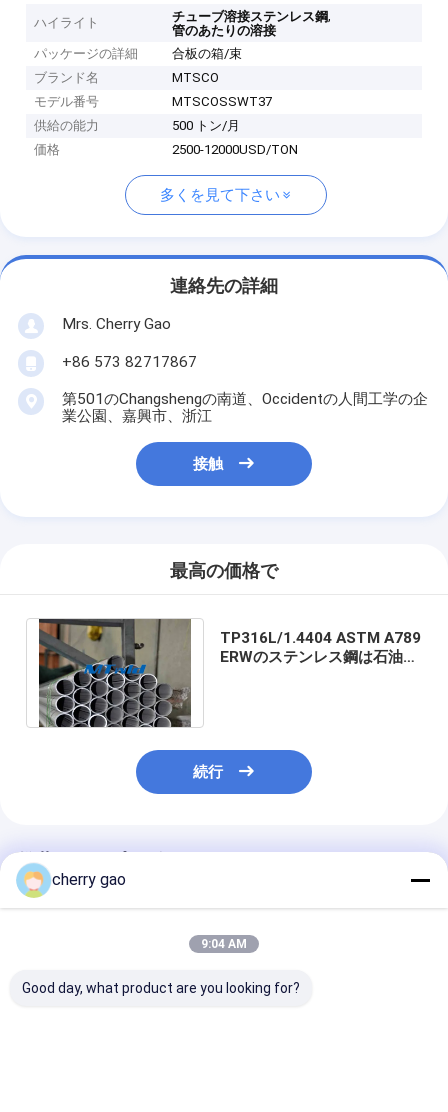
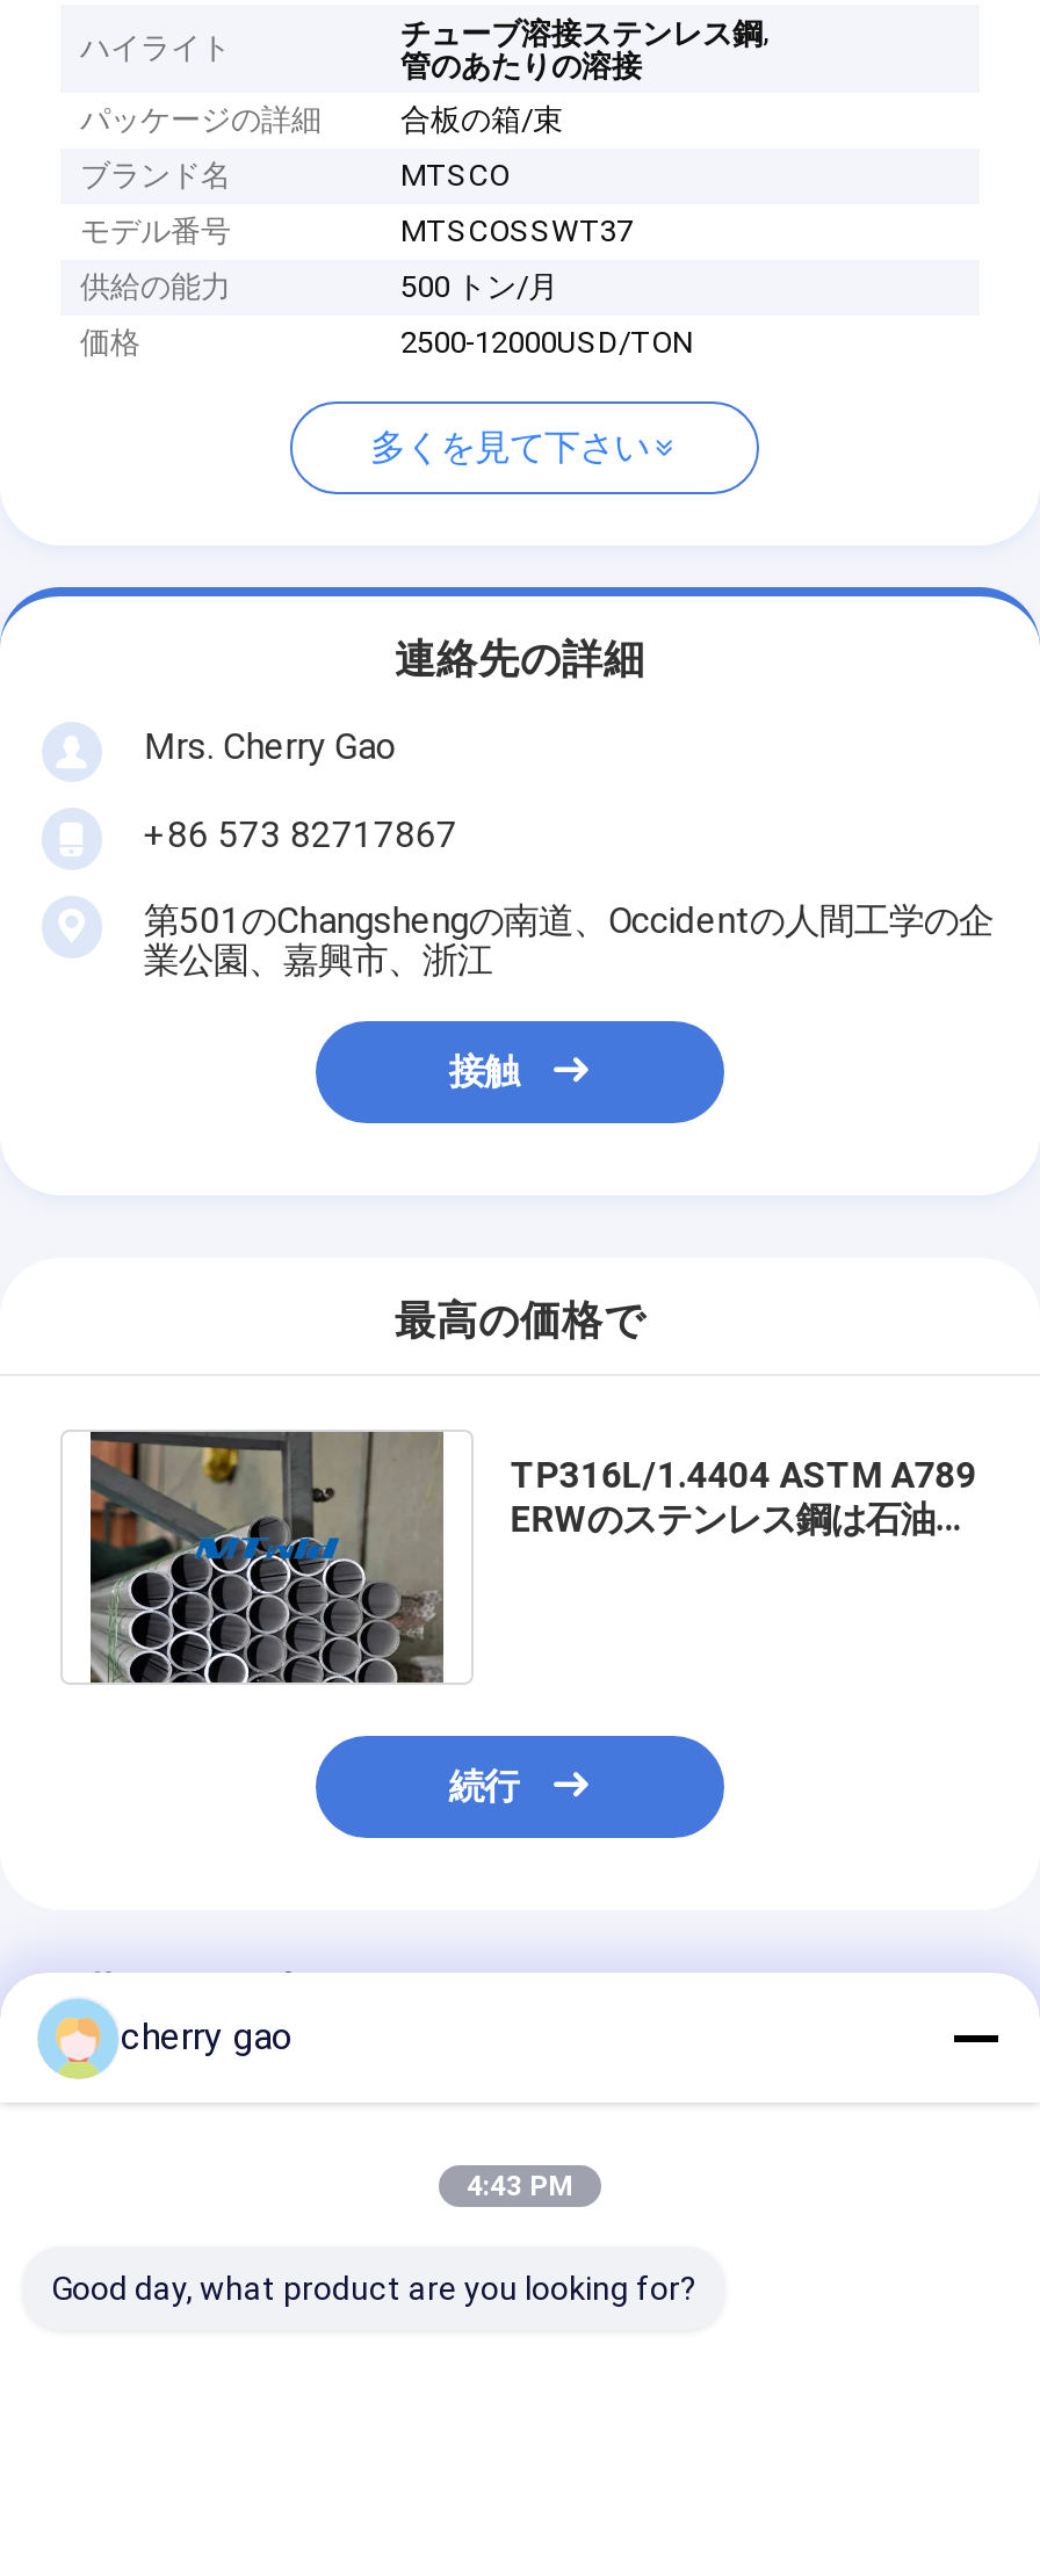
[201,937,247,951] 9:04 AM -> [467,2170,573,2202] 4:43 PM

